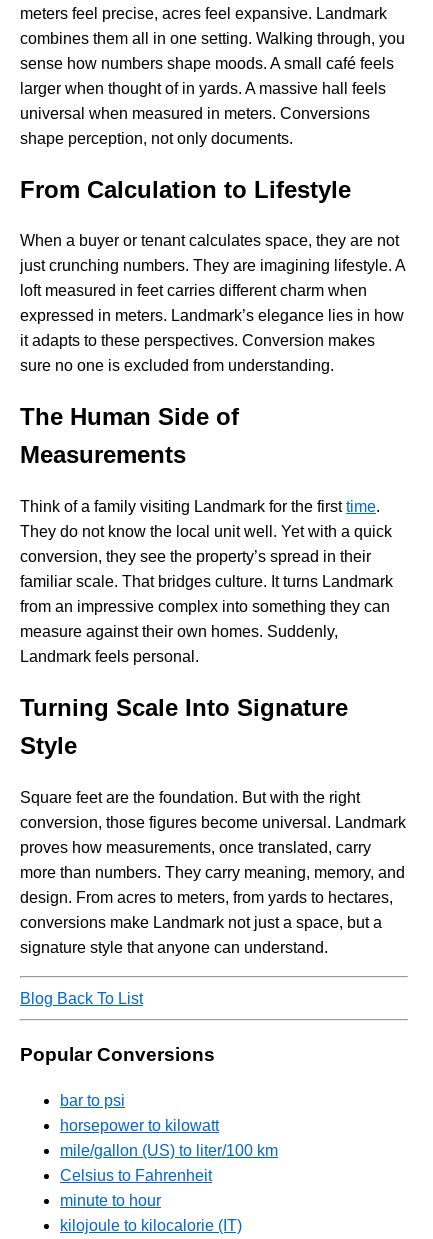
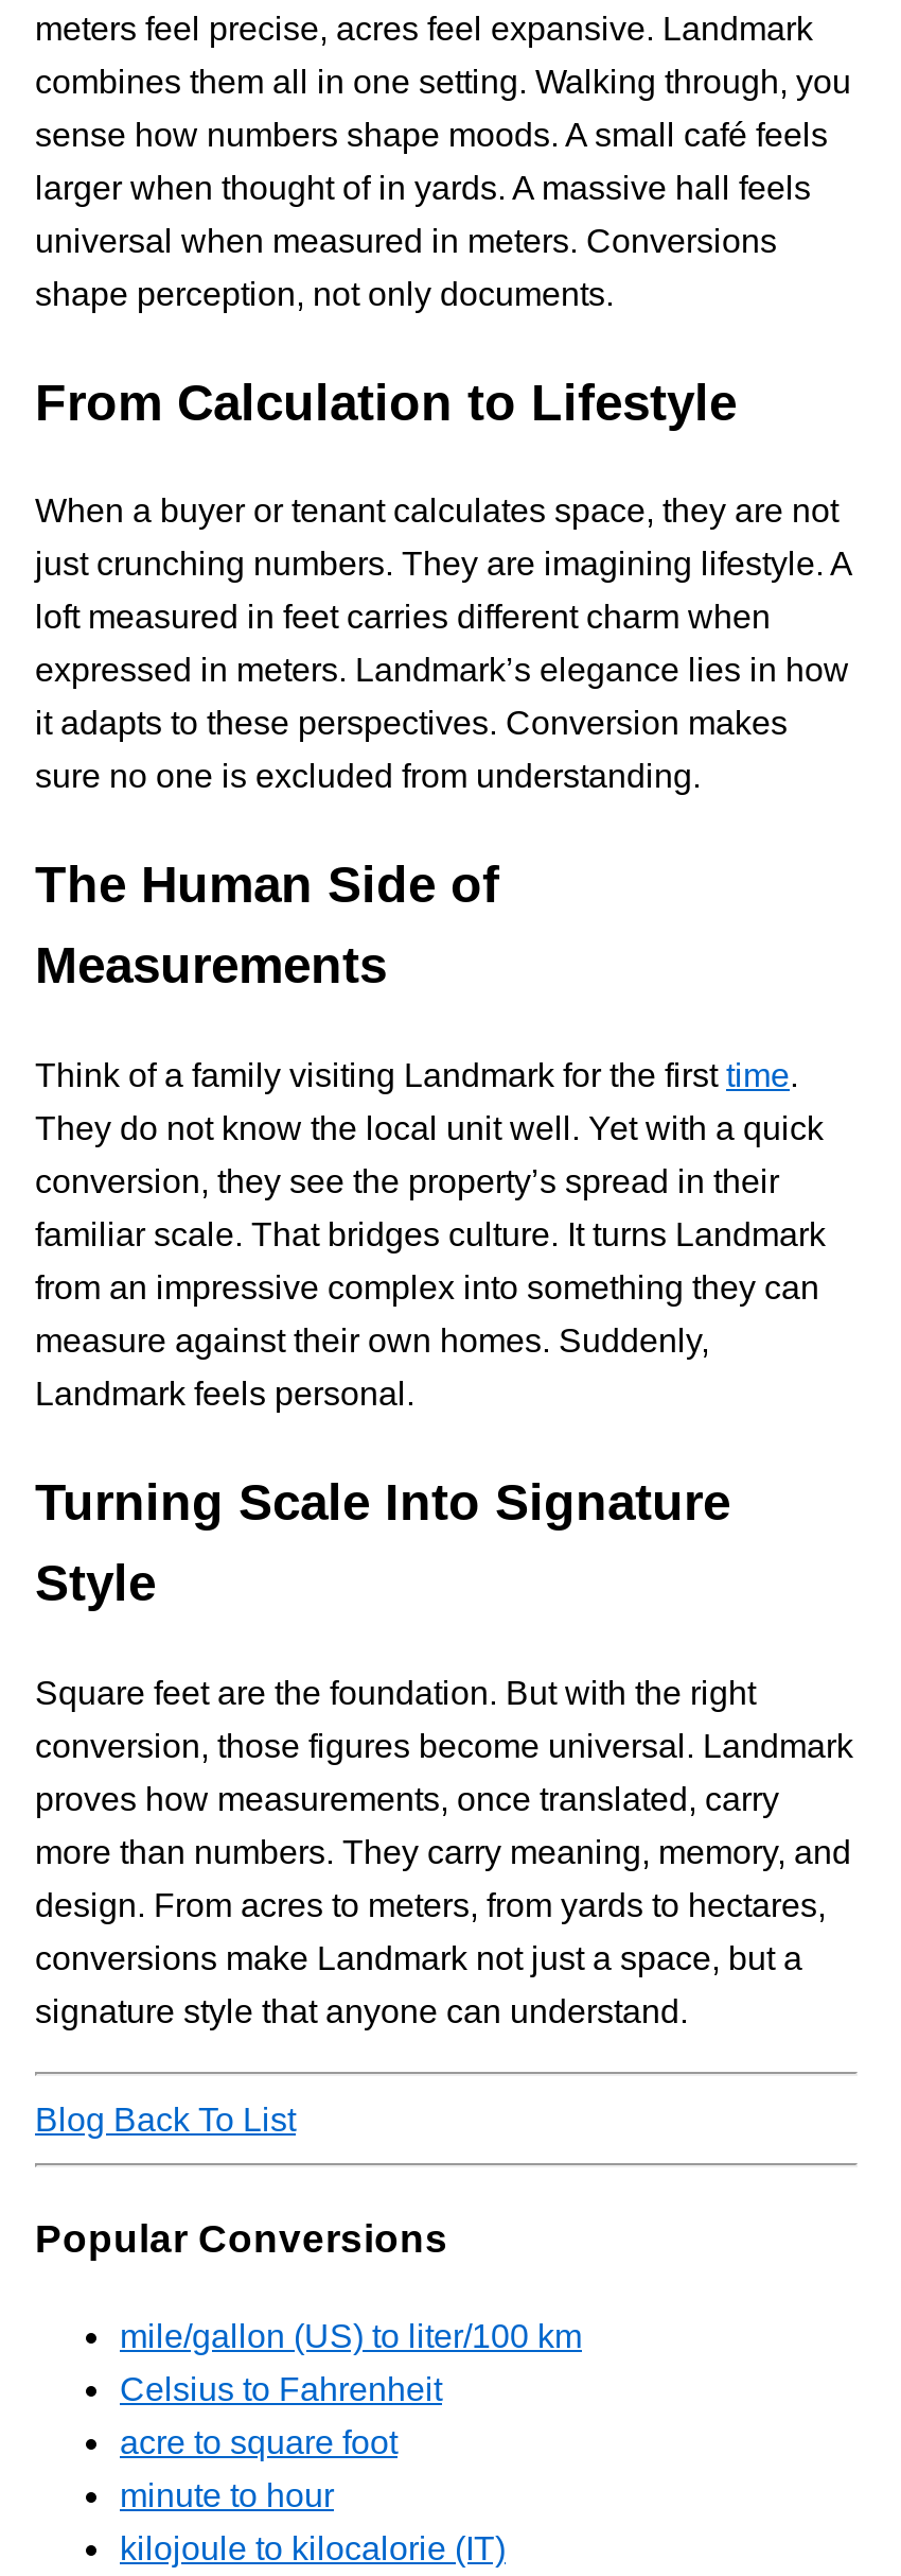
[60,1091,219,1133] bar to psi | horsepower to kilowatt -> none
moved [60,1141,278,1183] -> [120,2317,582,2406]: mile/gallon (US) to liter/100 km | Celsius to Fahrenheit
none -> [120,2423,397,2459] acre to square foot

